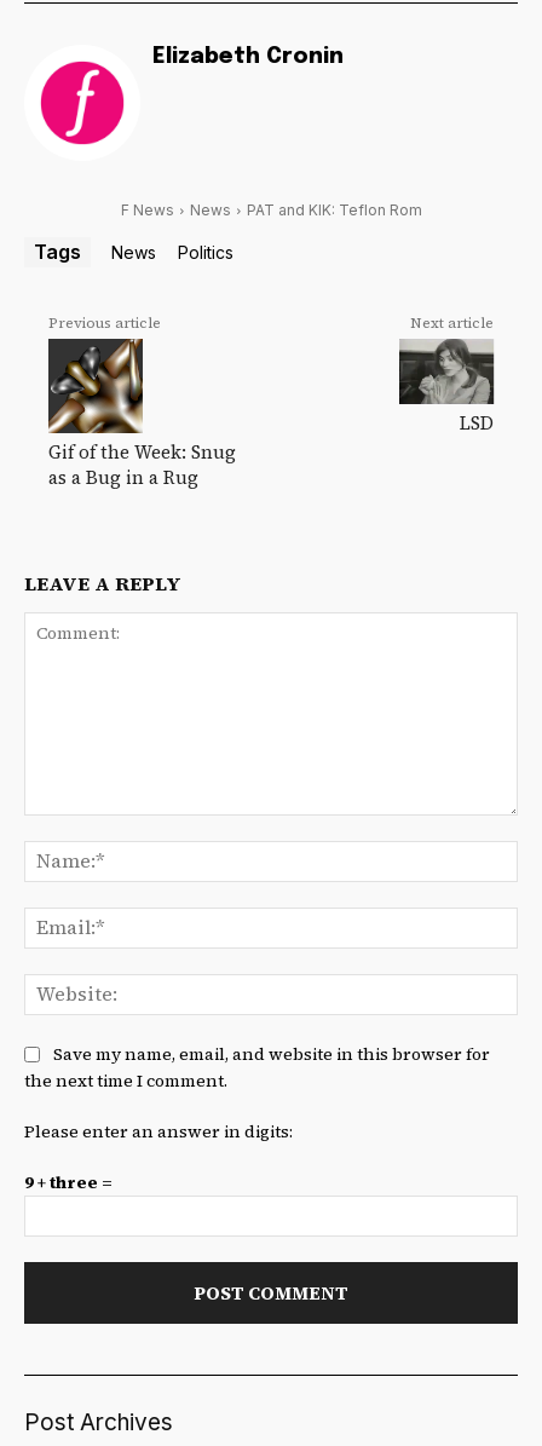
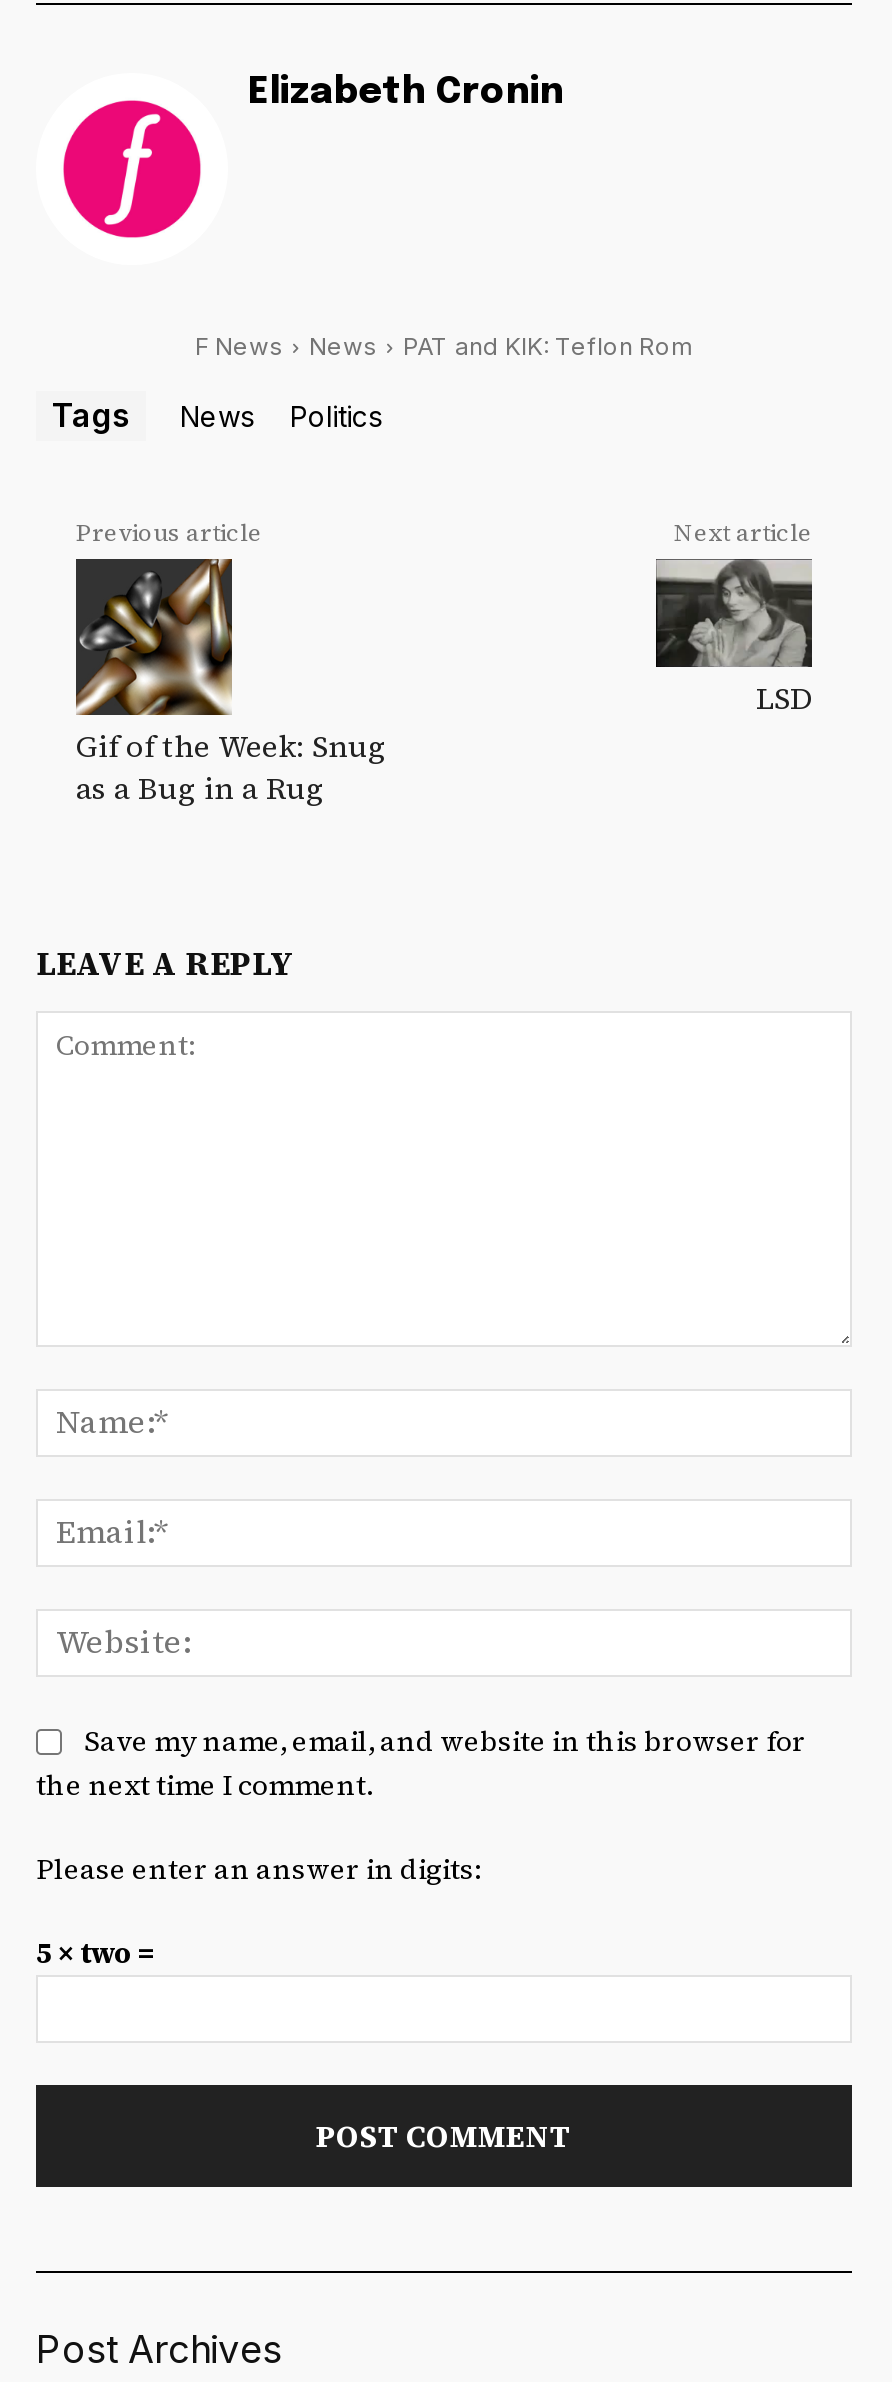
[24,1170,113,1194] 9 + three = -> [36,1933,156,1973] 5 × two =

